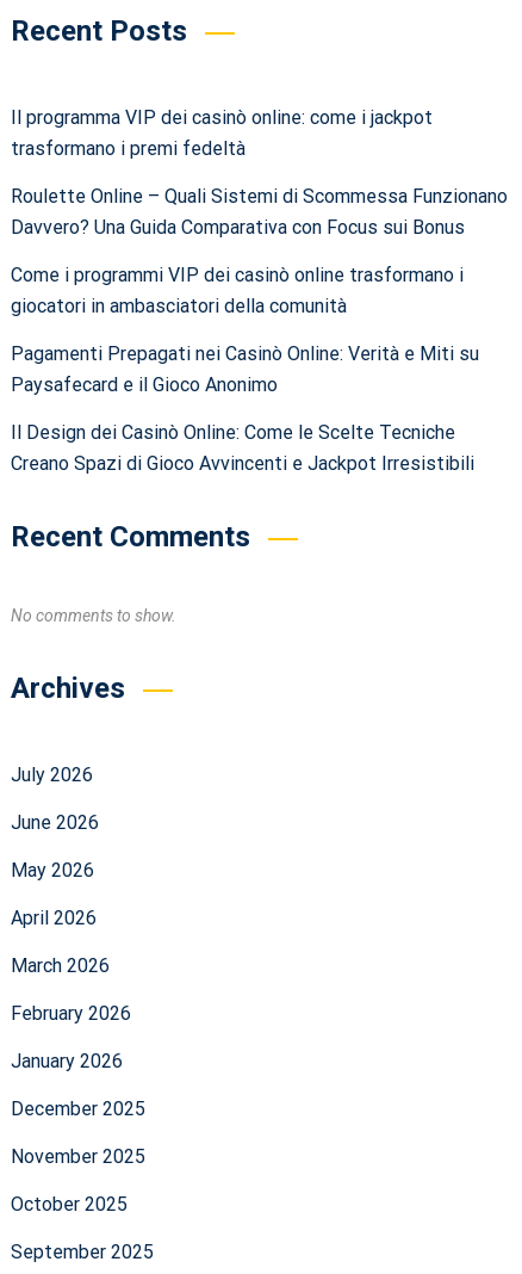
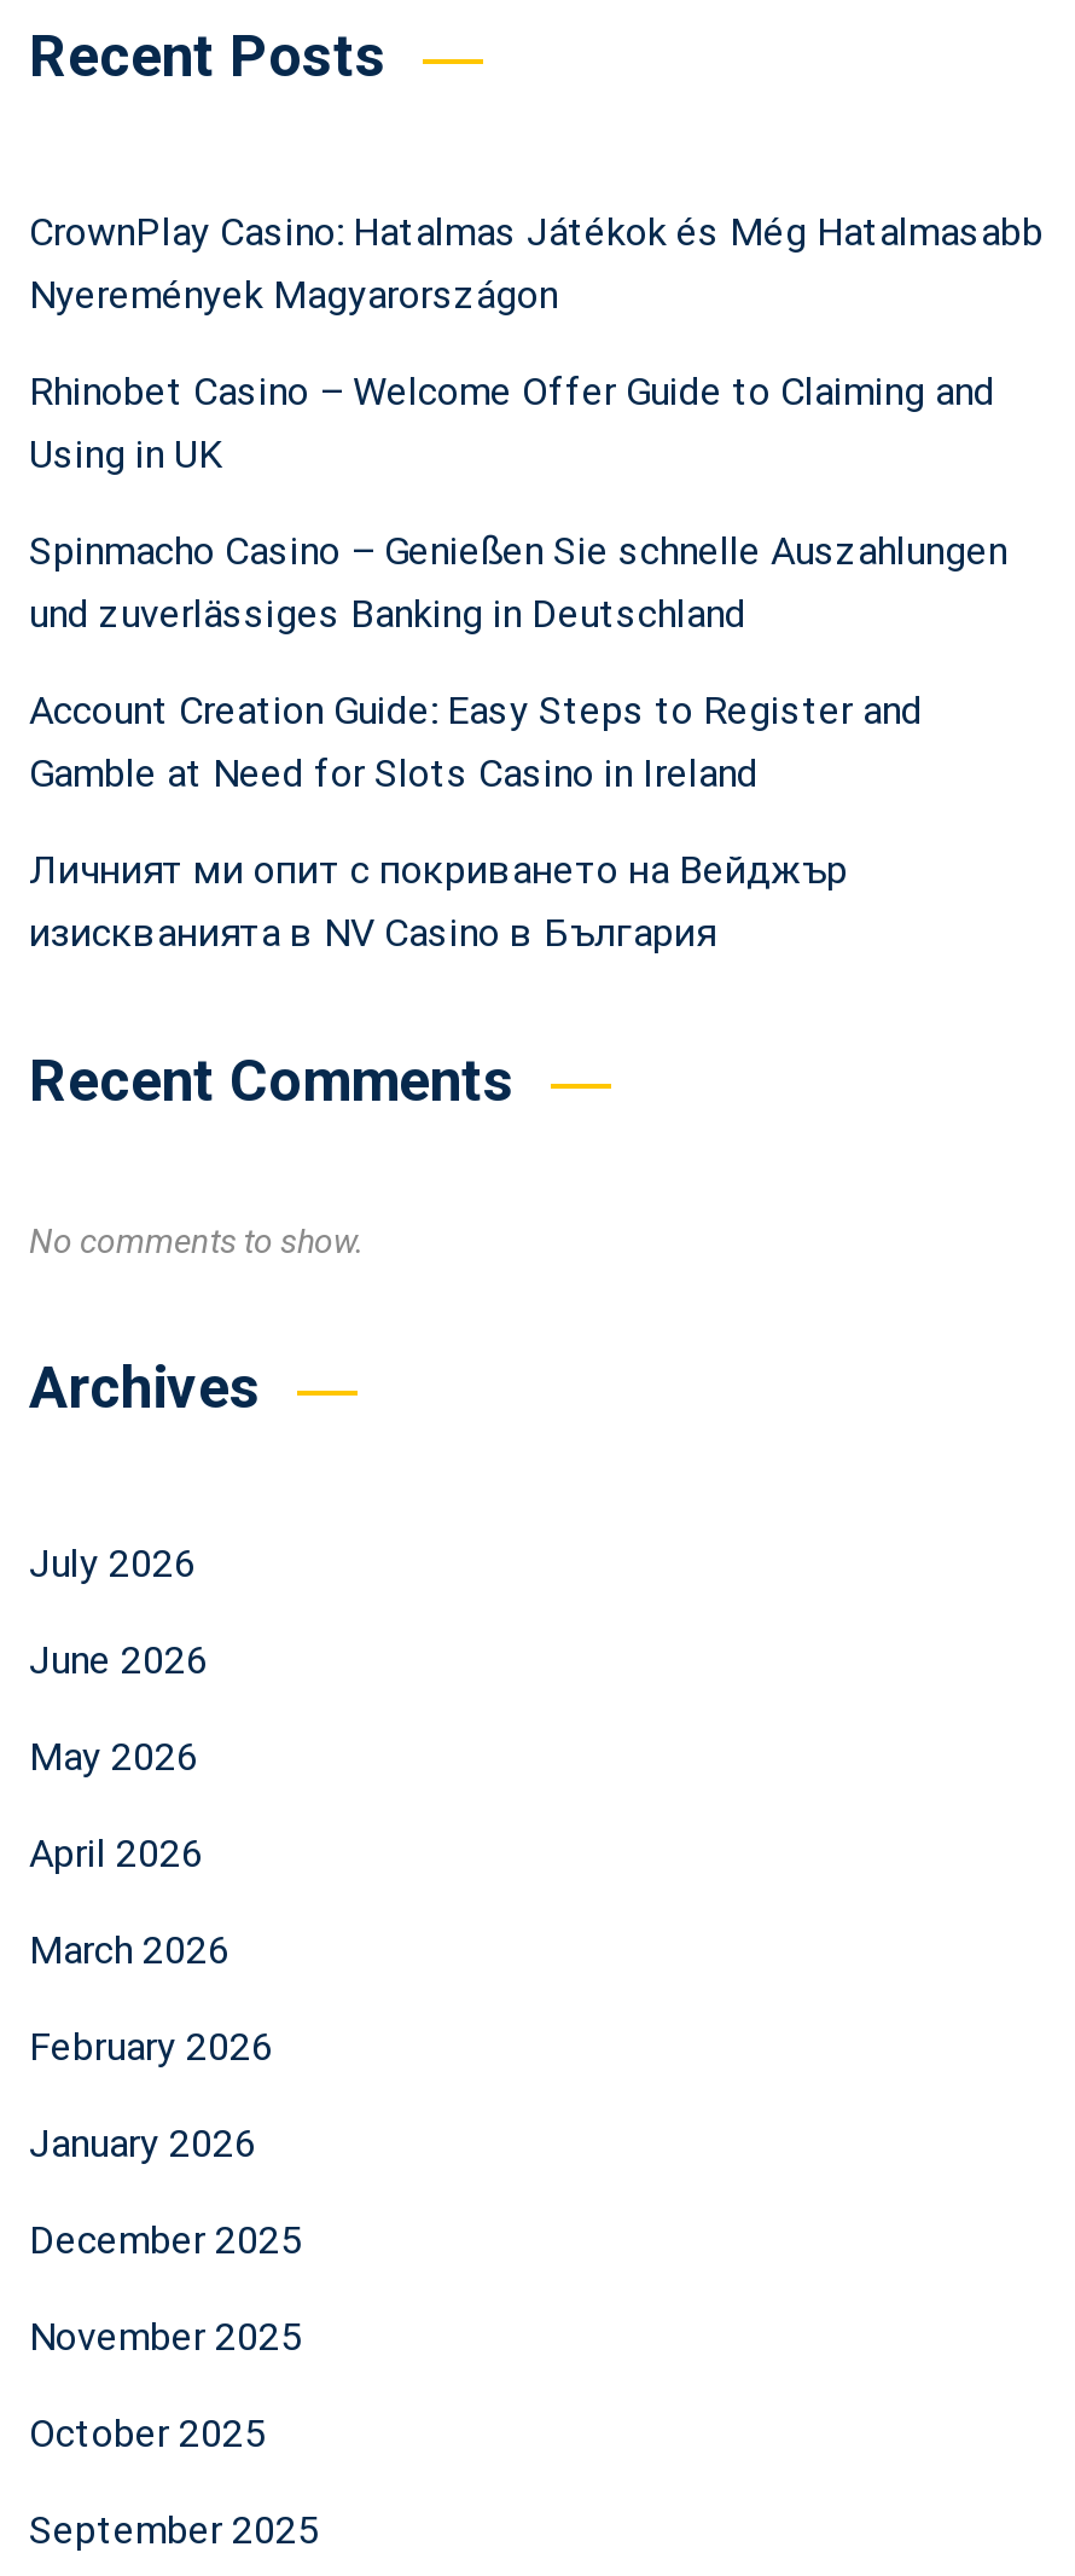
[11,107,433,160] Il programma VIP dei casinò online: come i jackpot | trasformano i premi fedeltà -> [29,210,1044,318] CrownPlay Casino: Hatalmas Játékok és Még Hatalmasabb | Nyeremények Magyarországon
[11,185,508,239] Roulette Online – Quali Sistemi di Scommessa Funzionano | Davvero? Una Guida Comparativa con Focus sui Bonus -> [29,369,995,478] Rhinobet Casino – Welcome Offer Guide to Claiming and | Using in UK
[11,264,464,318] Come i programmi VIP dei casinò online trasformano i | giocatori in ambasciatori della comunità -> [29,529,1007,637] Spinmacho Casino – Genießen Sie schnelle Auszahlungen | und zuverlässiges Banking in Deutschland
[11,343,479,396] Pagamenti Prepagati nei Casinò Online: Verità e Miti su | Paysafecard e il Gioco Anonimo -> [29,688,923,797] Account Creation Guide: Easy Steps to Register and | Gamble at Need for Slots Casino in Ireland
[11,421,474,475] Il Design dei Casinò Online: Come le Scelte Tecniche | Creano Spazi di Gioco Avvincenti e Jackpot Irresistibili -> [29,848,848,956] Личният ми опит с покриването на Вейджър | изискванията в NV Casino в България

